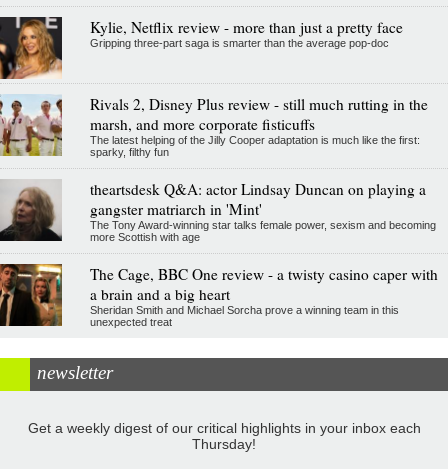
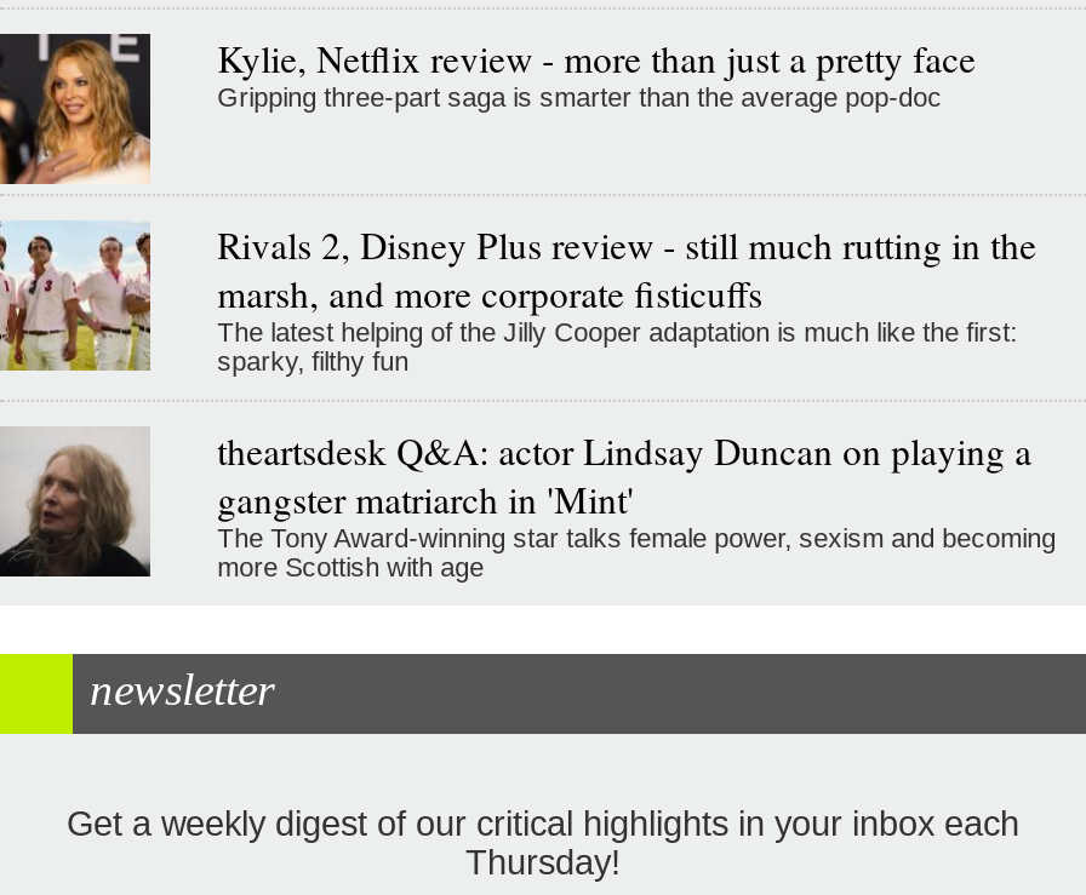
[3,263,438,328] [image] | The Cage, BBC One review - a twisty casino caper with | a brain and a big heart | Sheridan Smith and Michael Sorcha prove a winning team in this | unexpected treat -> none

